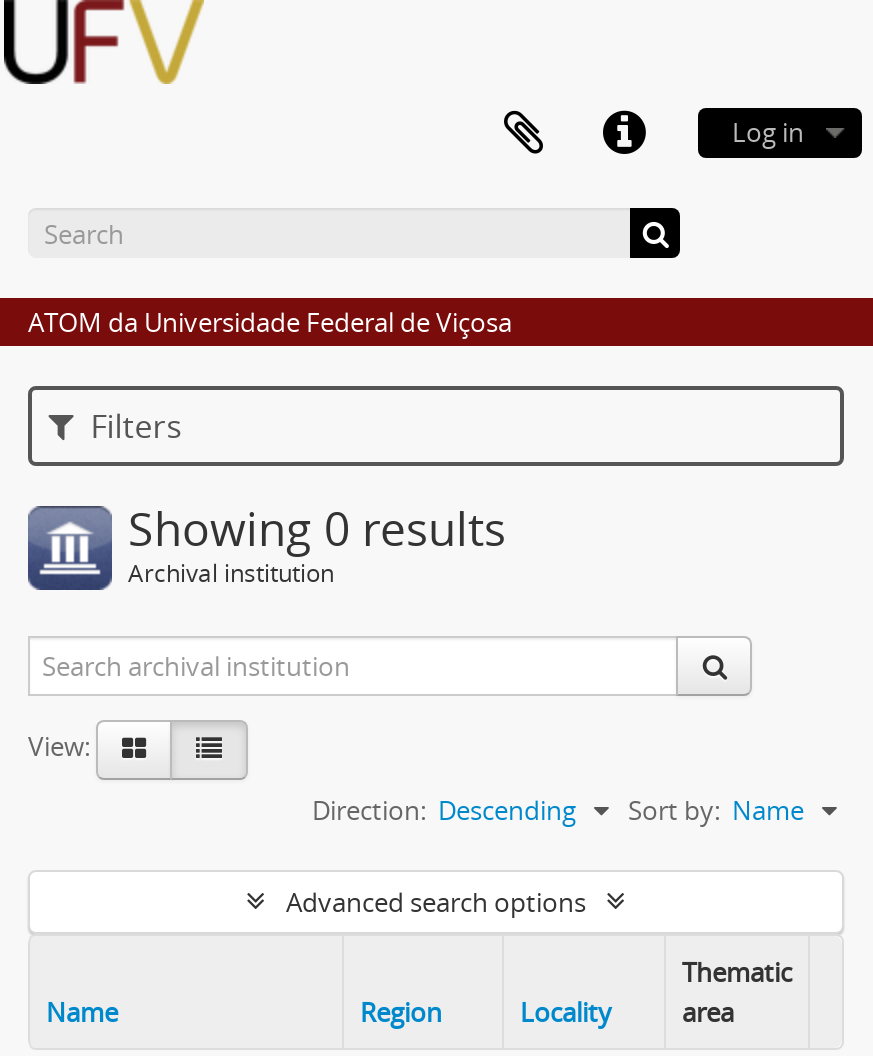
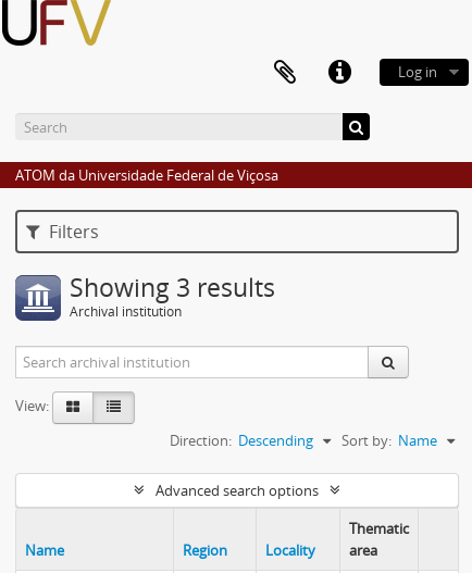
[128,498,506,560] Showing 0 results -> [70,271,275,304] Showing 3 results

